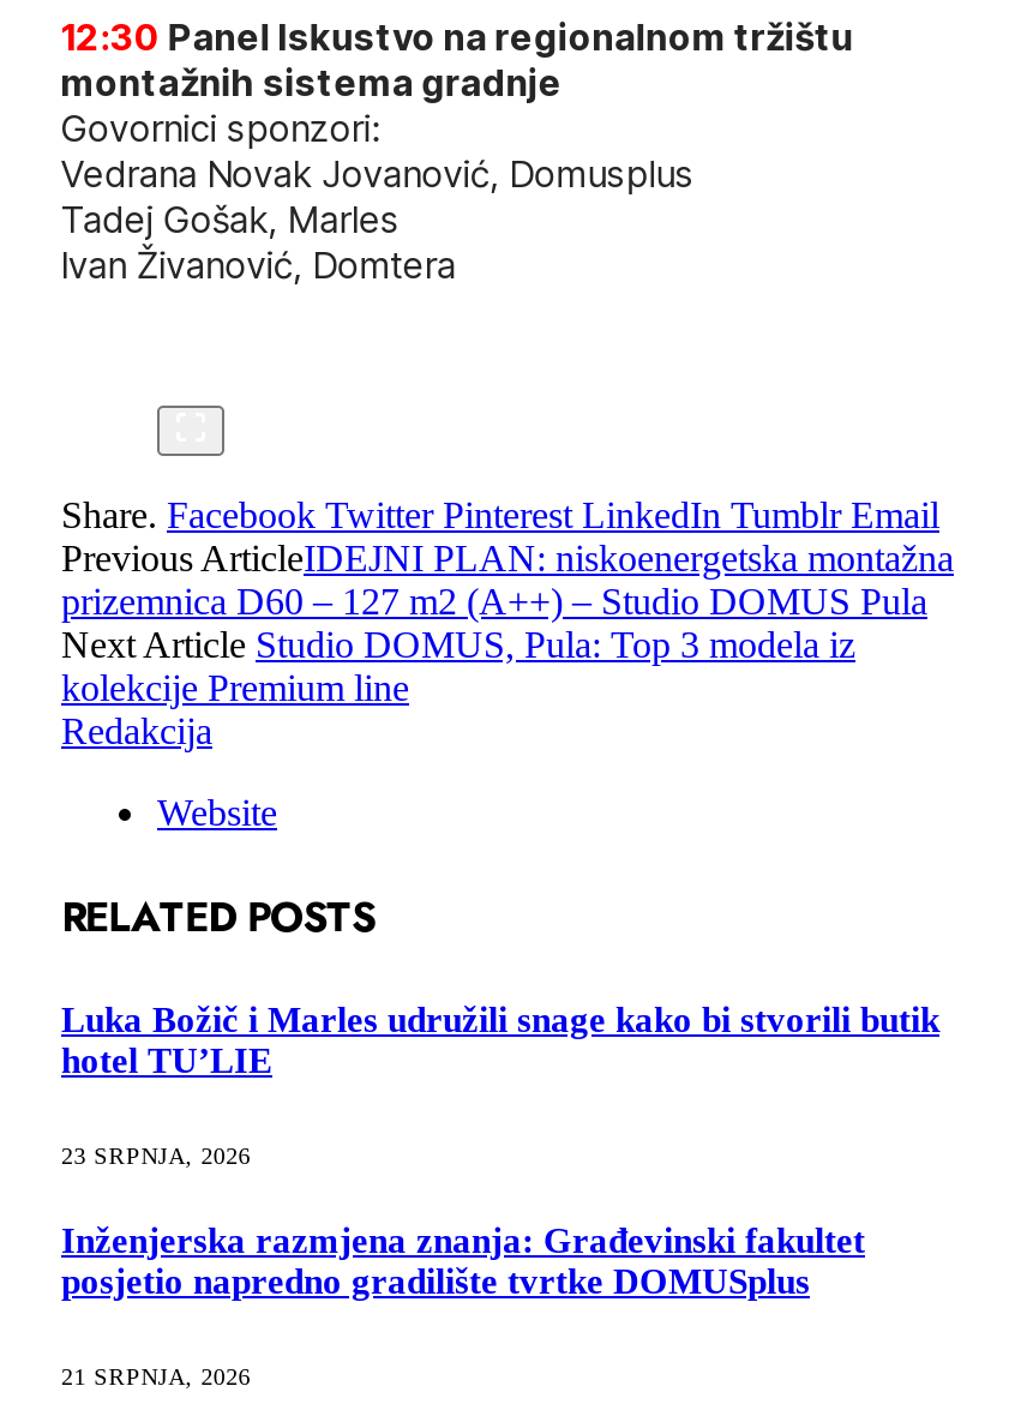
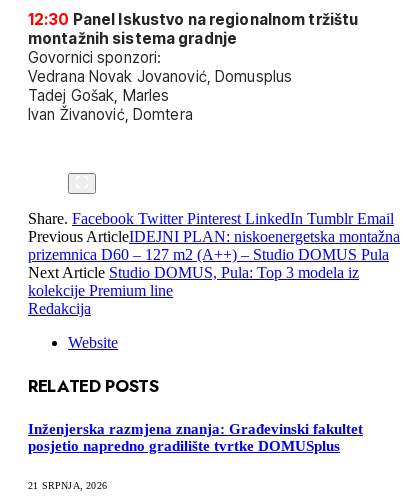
[61,1000,939,1168] Luka Božič i Marles udružili snage kako bi stvorili butik | hotel TU’LIE | 23 SRPNJA, 2026 -> none

